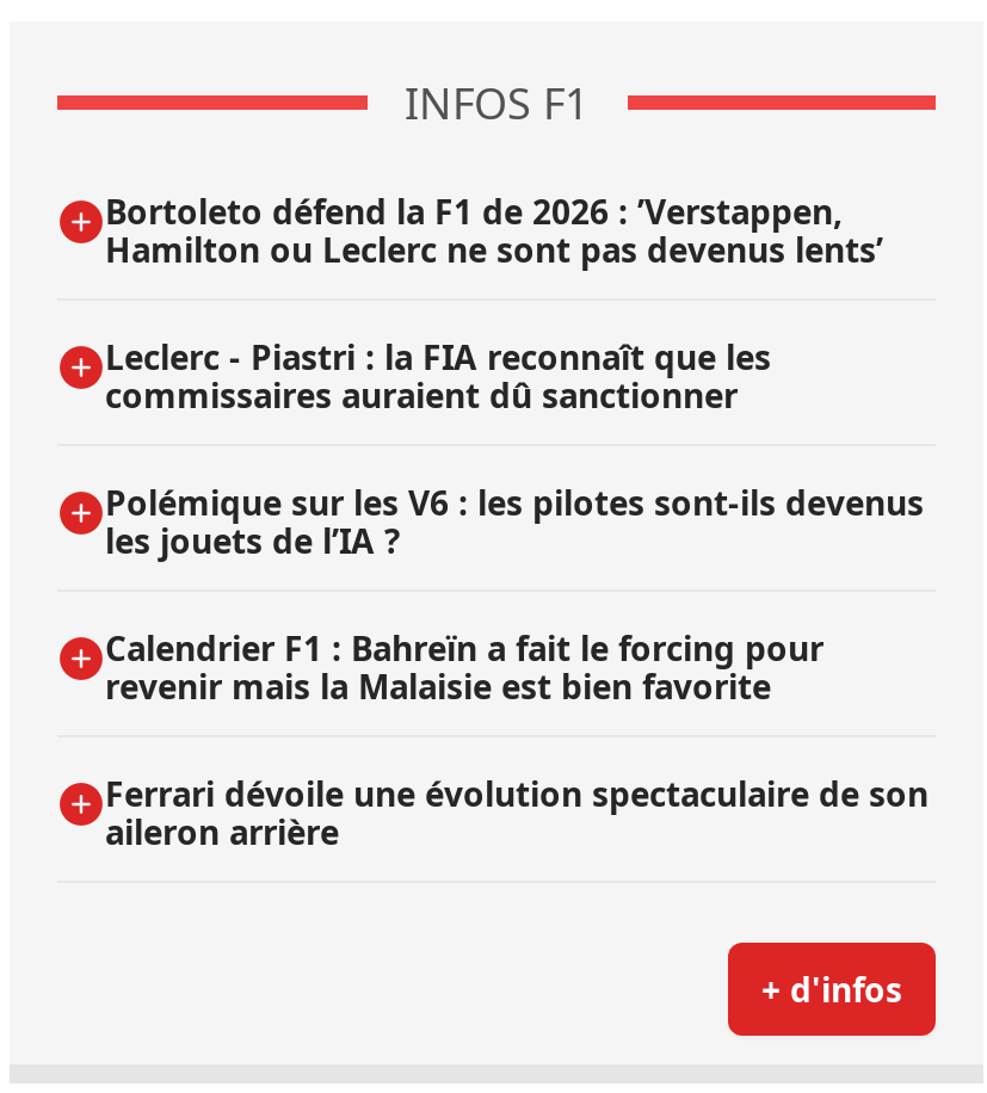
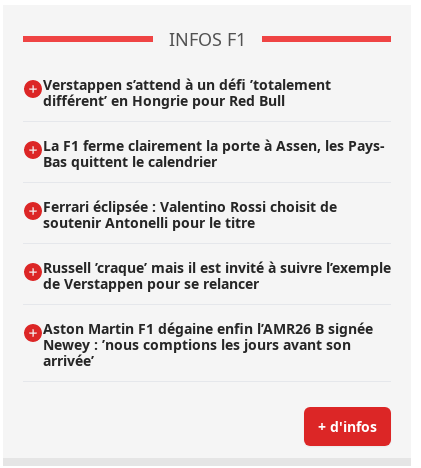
[105,189,883,273] Bortoleto défend la F1 de 2026 : ’Verstappen, | Hamilton ou Leclerc ne sont pas devenus lents’ -> [43,75,331,110] Verstappen s’attend à un défi ’totalement | différent’ en Hongrie pour Red Bull
[105,335,771,418] Leclerc - Piastri : la FIA reconnaît que les | commissaires auraient dû sanctionner -> [43,136,385,171] La F1 ferme clairement la porte à Assen, les Pays- | Bas quittent le calendrier
[105,480,924,564] Polémique sur les V6 : les pilotes sont-ils devenus | les jouets de l’IA ? -> [43,197,337,232] Ferrari éclipsée : Valentino Rossi choisit de | soutenir Antonelli pour le titre
[105,626,823,709] Calendrier F1 : Bahreïn a fait le forcing pour | revenir mais la Malaisie est bien favorite -> [43,258,391,293] Russell ’craque’ mais il est invité à suivre l’exemple | de Verstappen pour se relancer
[105,772,929,855] Ferrari dévoile une évolution spectaculaire de son | aileron arrière -> [43,319,373,370] Aston Martin F1 dégaine enfin l’AMR26 B signée | Newey : ’nous comptions les jours avant son | arrivée’

